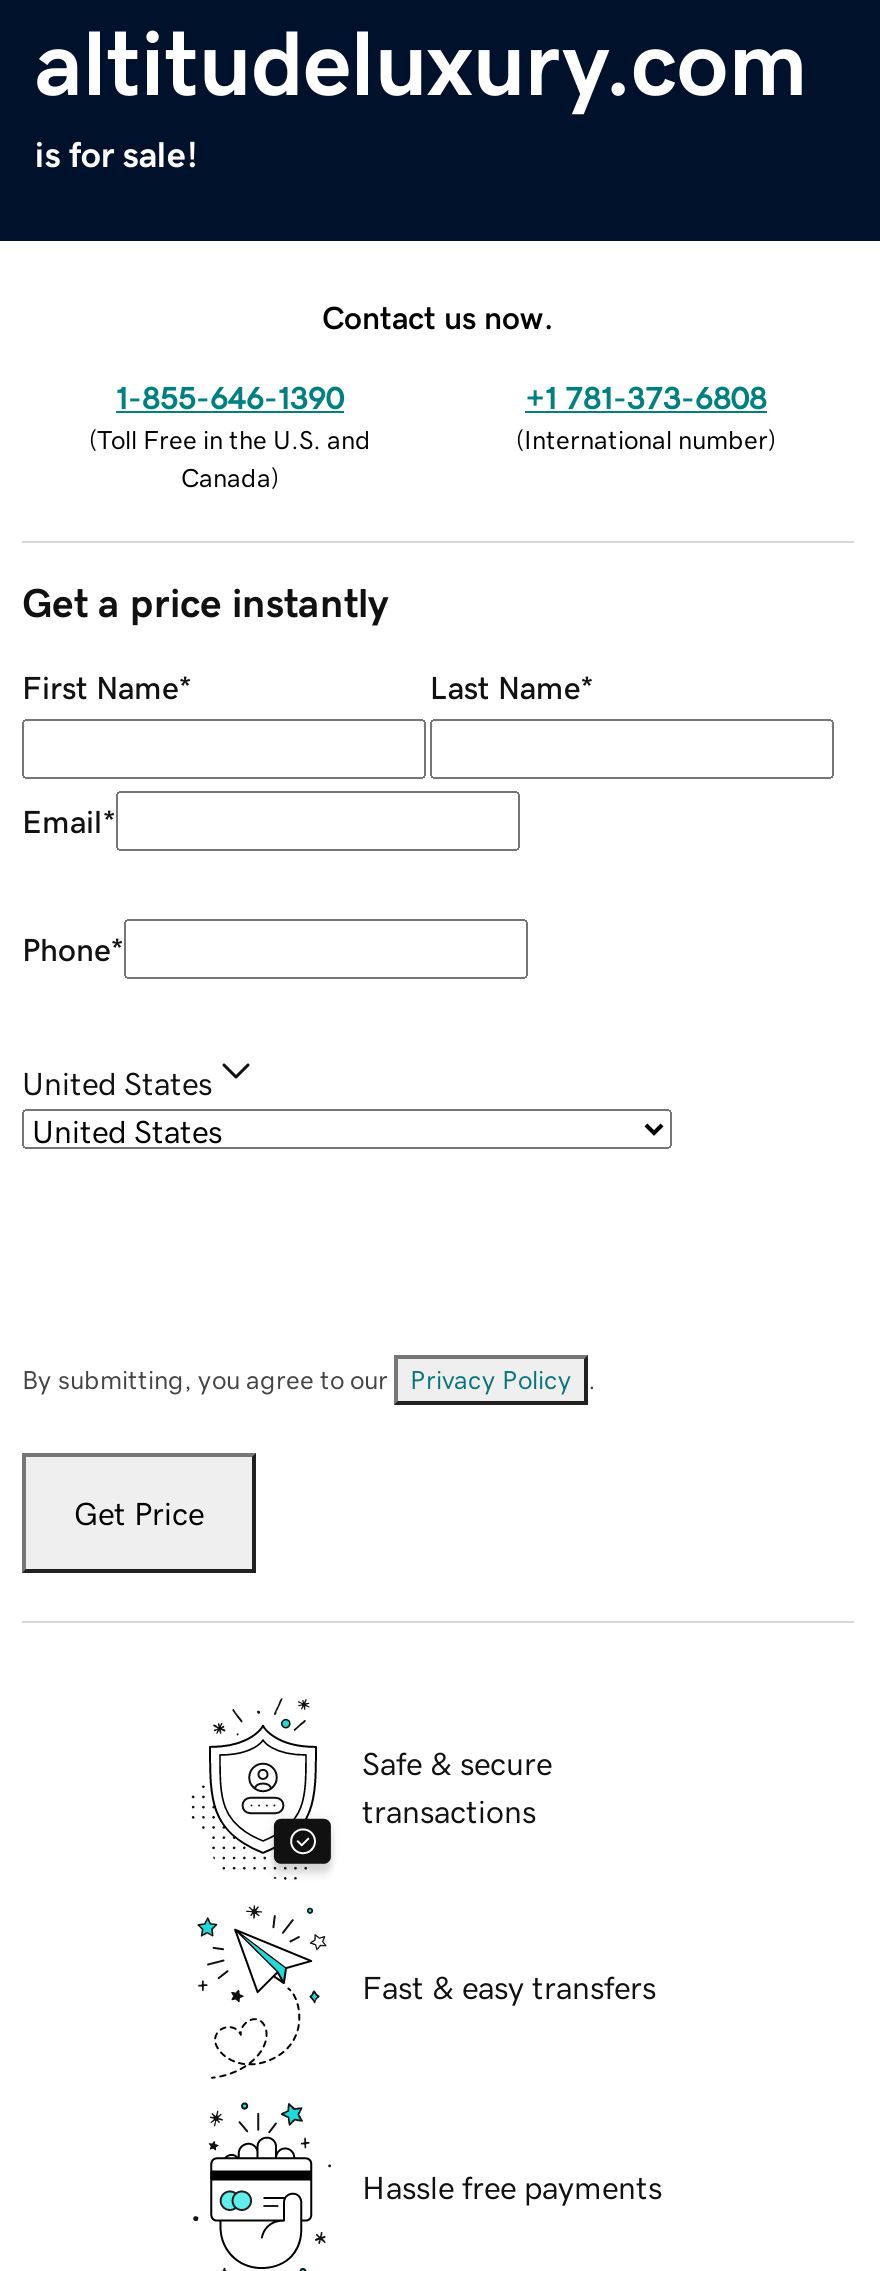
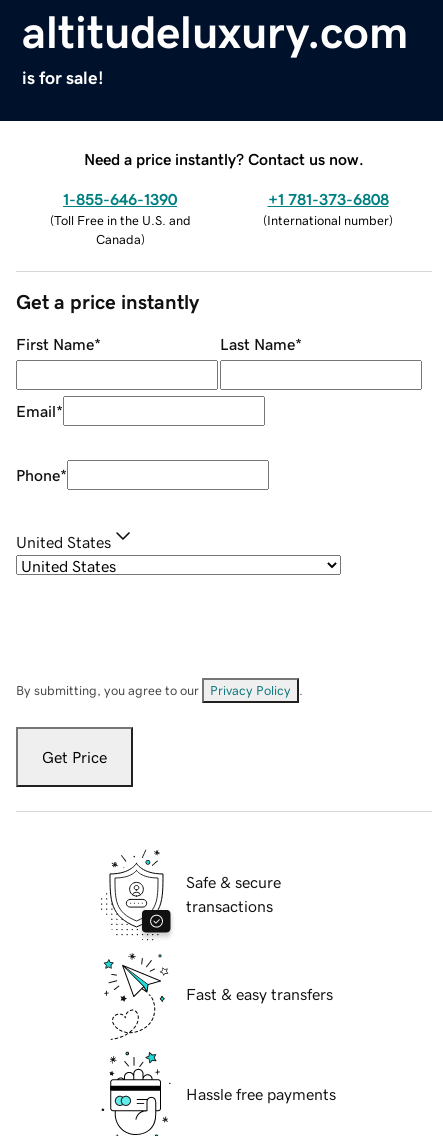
[322,300,554,332] Contact us now. -> [84,151,364,167] Need a price instantly? Contact us now.

